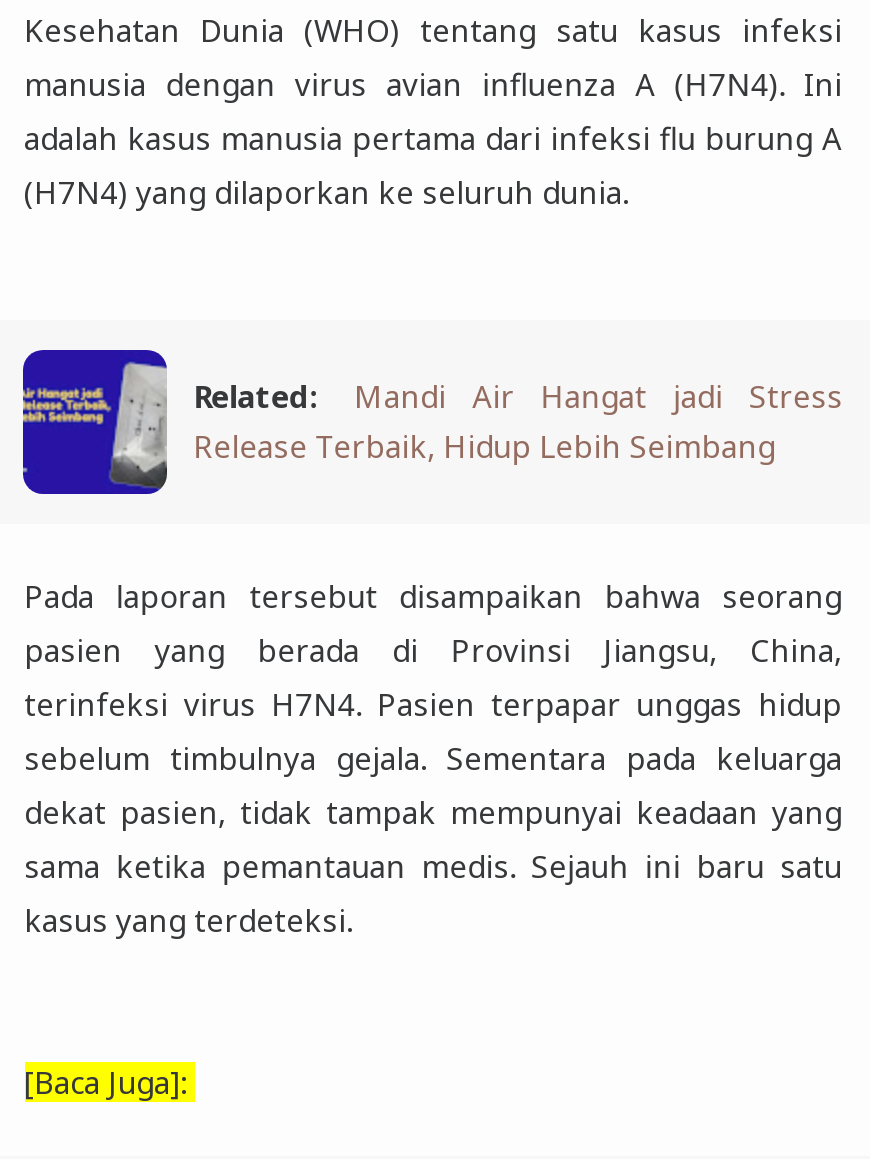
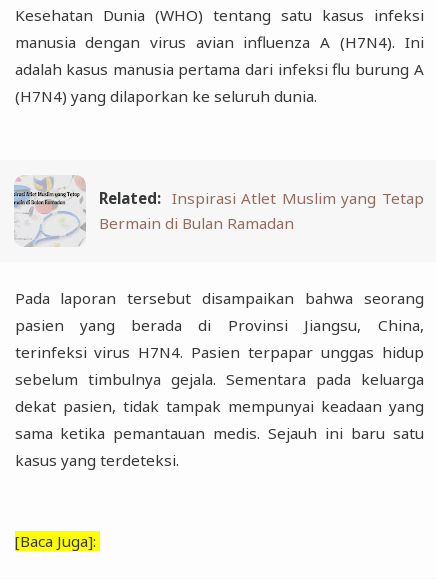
[21,348,843,496] [image] | Related: | Mandi Air Hangat jadi Stress | Release Terbaik, Hidup Lebih Seimbang -> [13,175,424,248] [image] | Related: Inspirasi Atlet Muslim yang Tetap | Bermain di Bulan Ramadan

